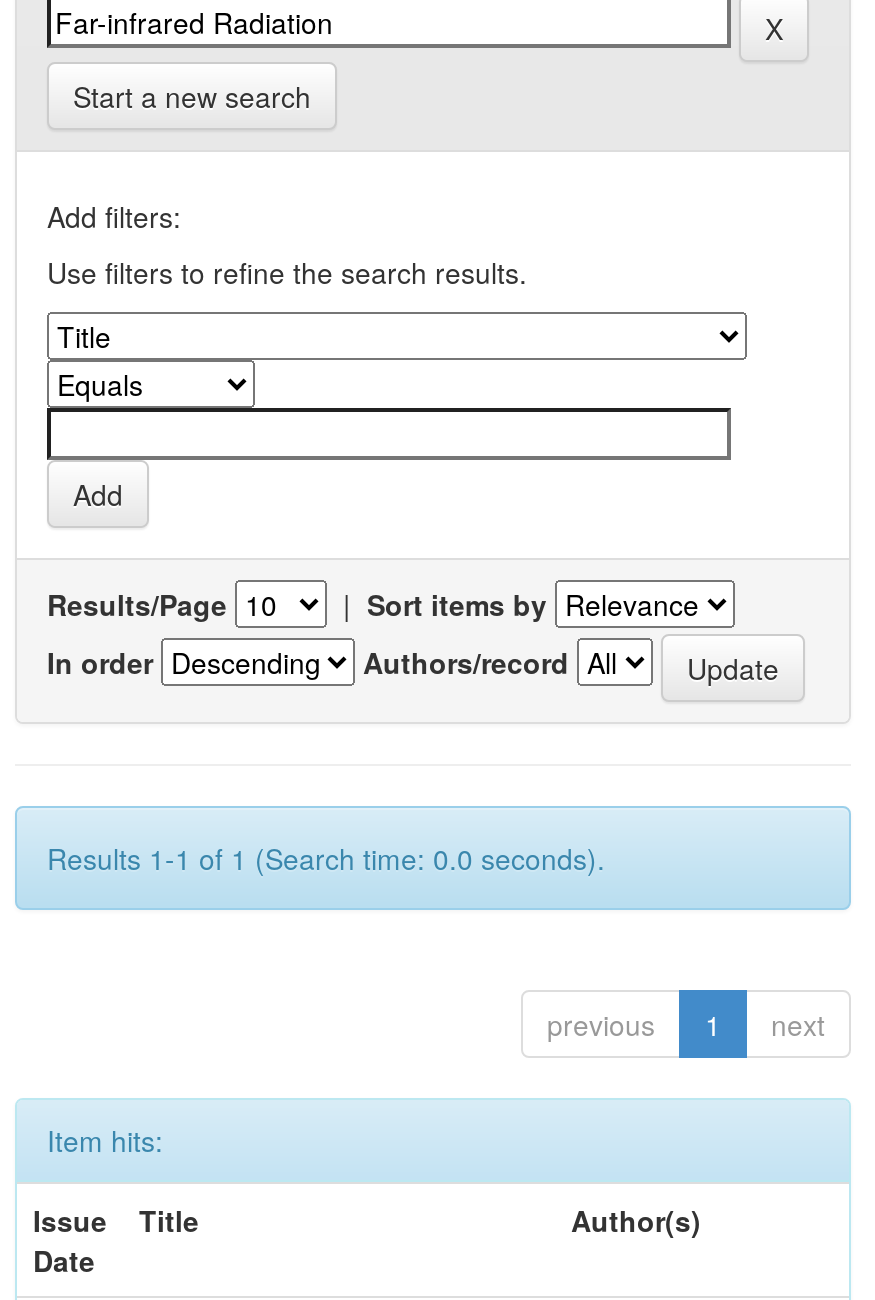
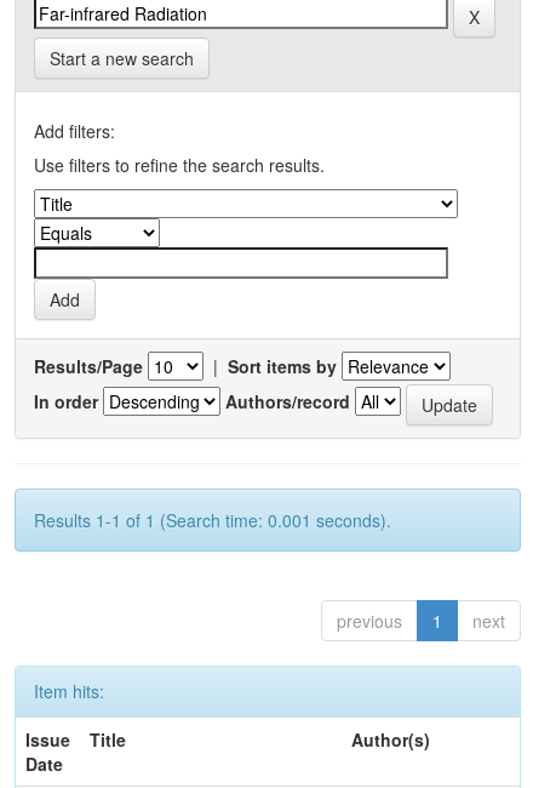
[47,838,605,878] Results 1-1 of 1 (Search time: 0.0 seconds). -> [34,508,391,532] Results 1-1 of 1 (Search time: 0.001 seconds).

